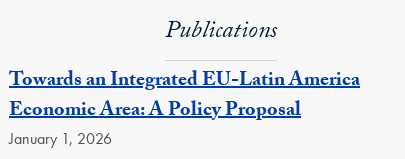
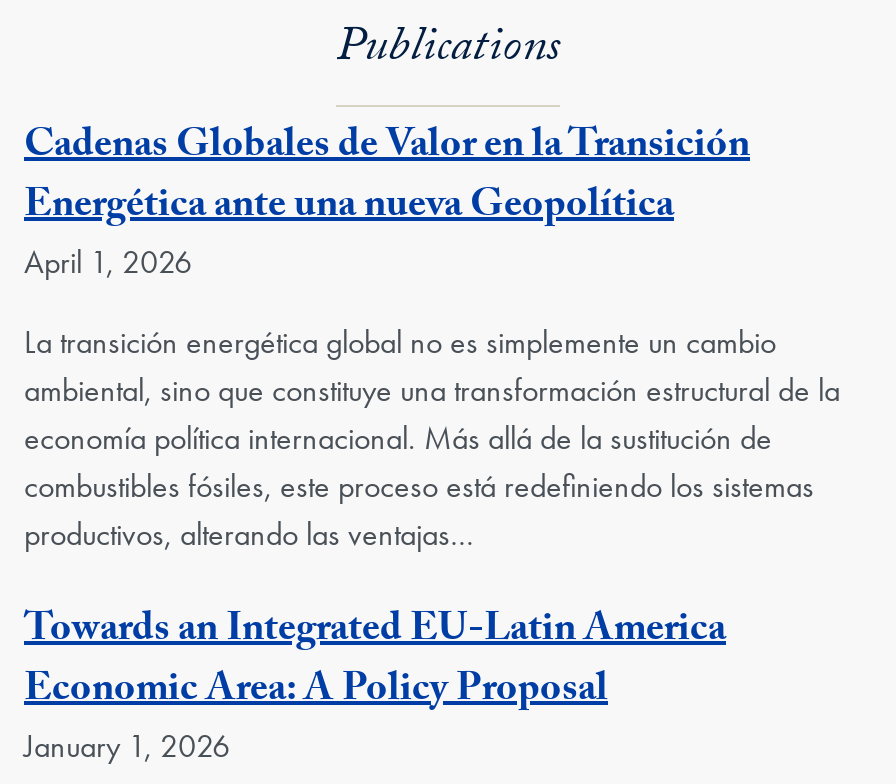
none -> [24,115,840,555] Cadenas Globales de Valor en la Transición | Energética ante una nueva Geopolítica | April 1, 2026 | La transición energética global no es simplemente un cambio | ambiental, sino que constituye una transformación estructural de la | economía política internacional. Más allá de la sustitución de | combustibles fósiles, este proceso está redefiniendo los sistemas | productivos, alterando las ventajas…

